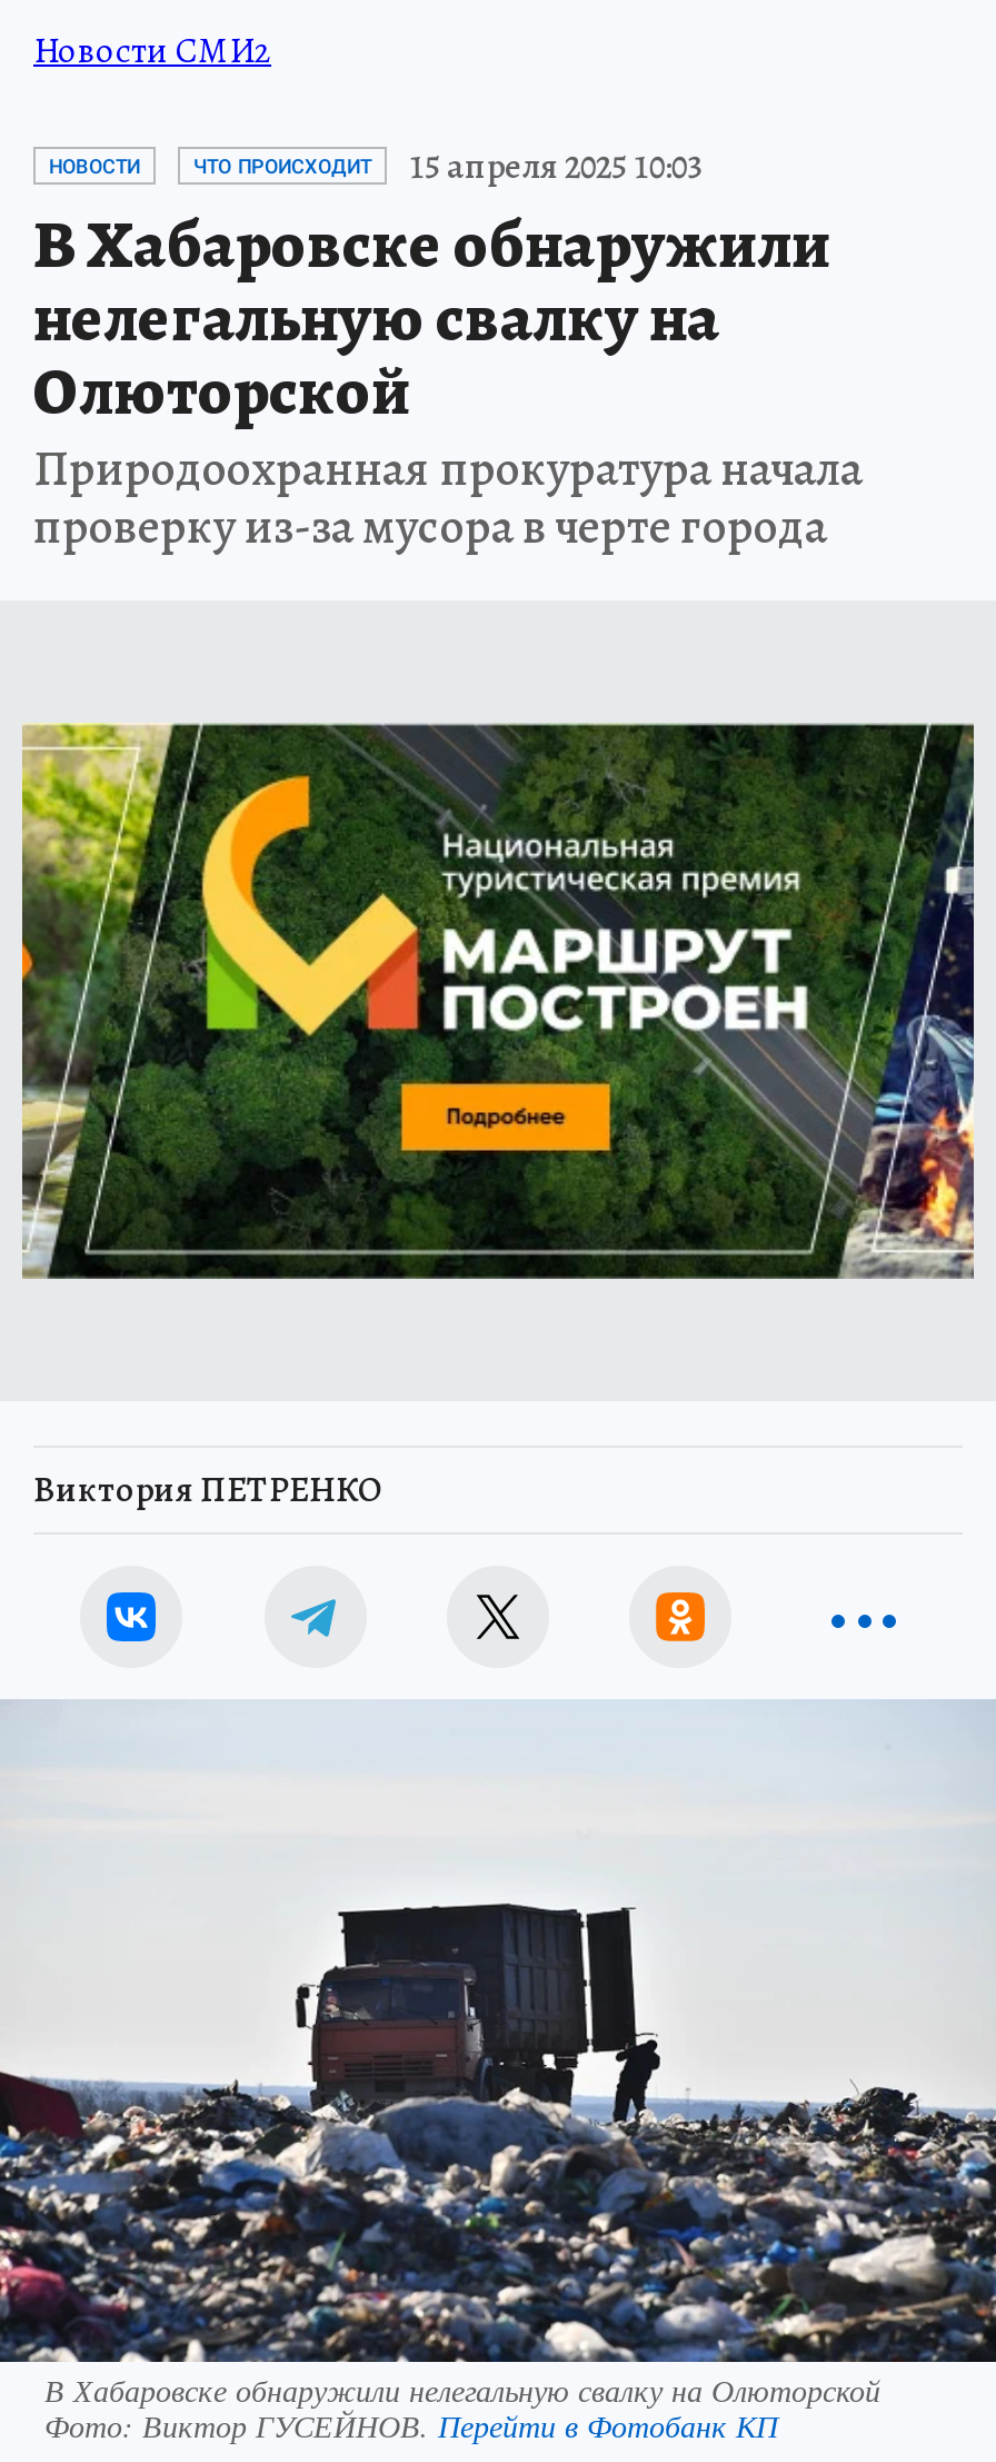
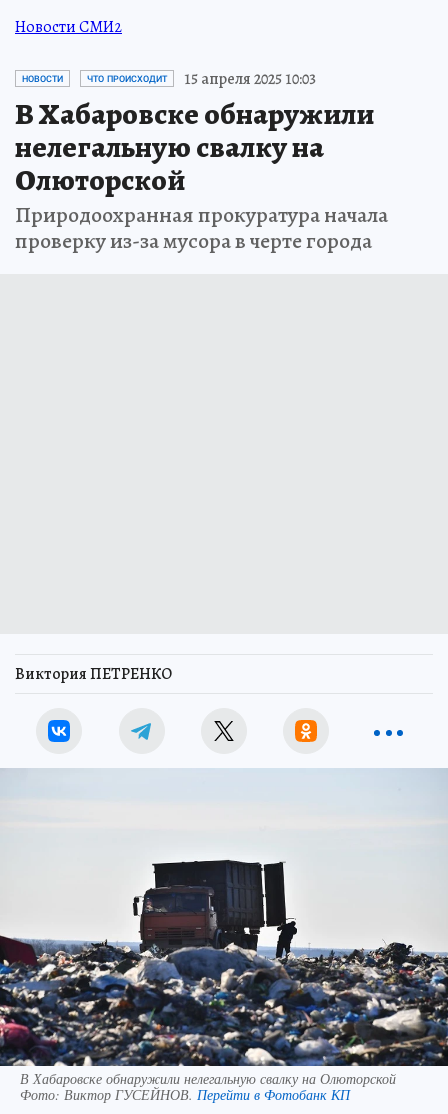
[20,721,976,1281] [image] -> none

